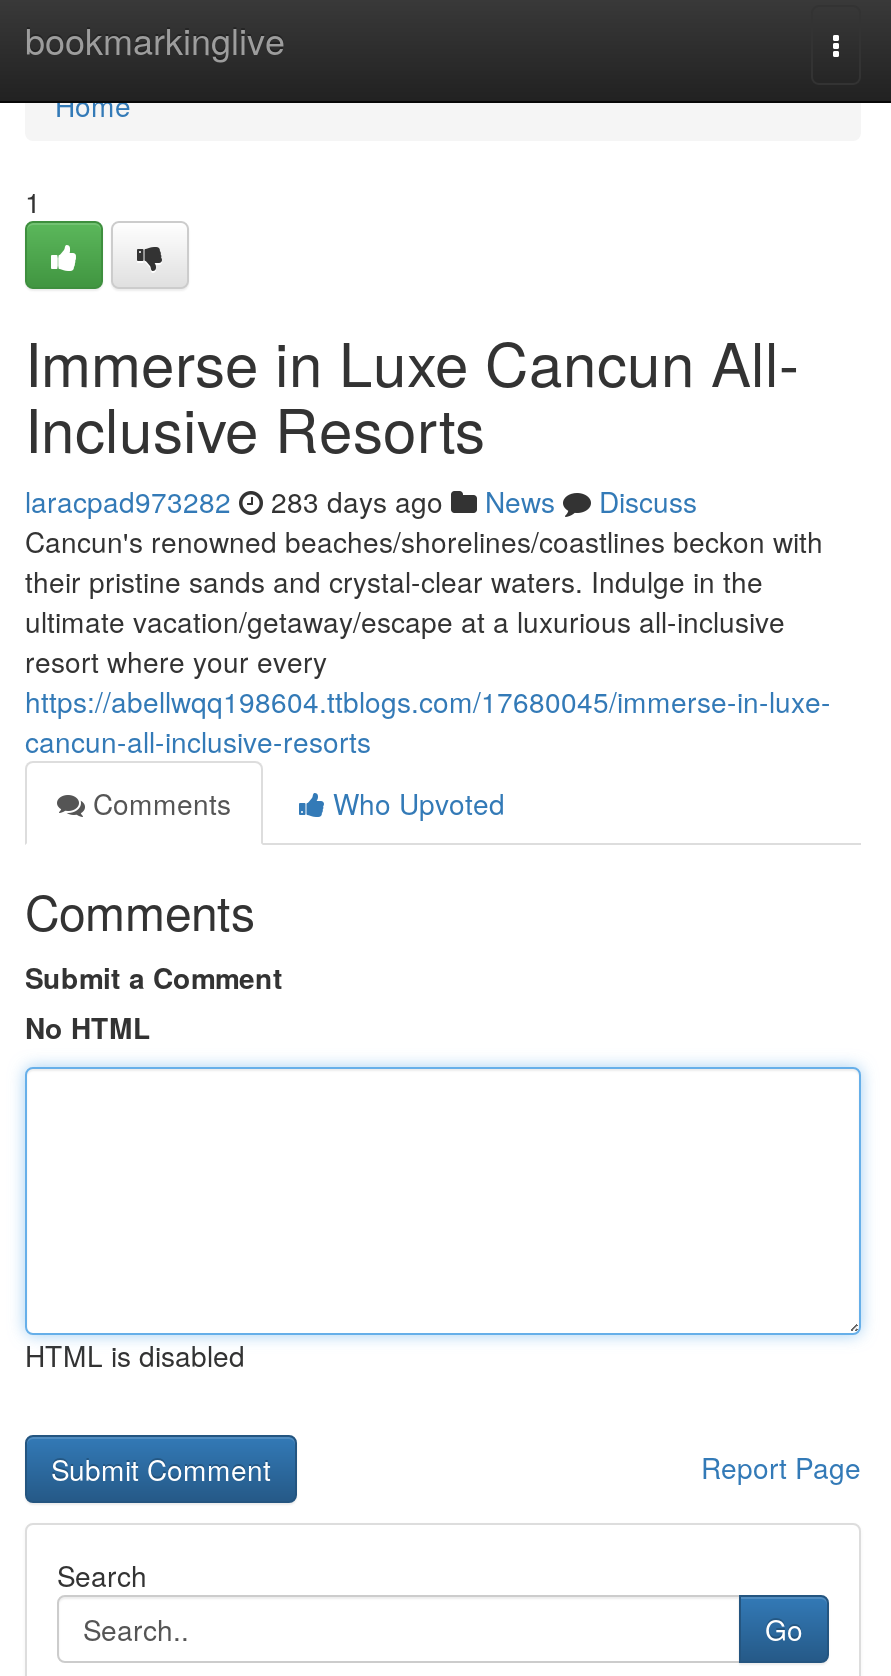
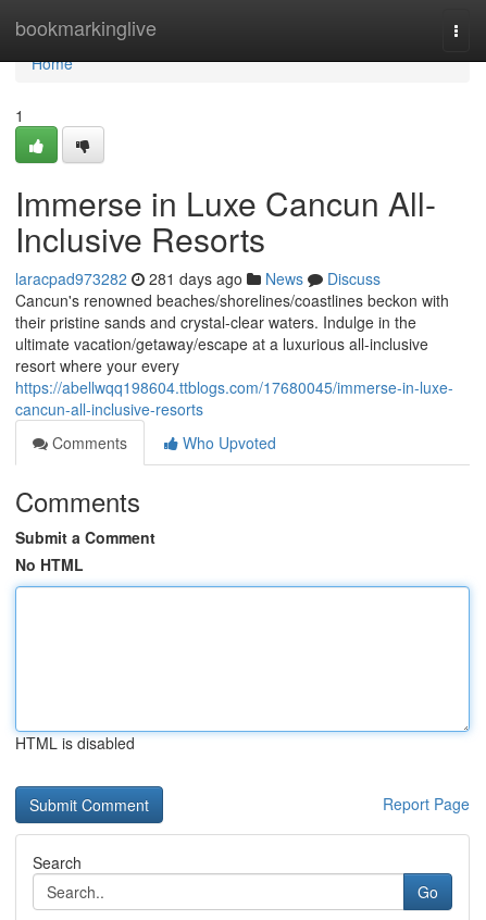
[25,481,697,521] laracpad973282 283 days ago News Discuss -> [15,268,381,289] laracpad973282 281 days ago News Discuss

